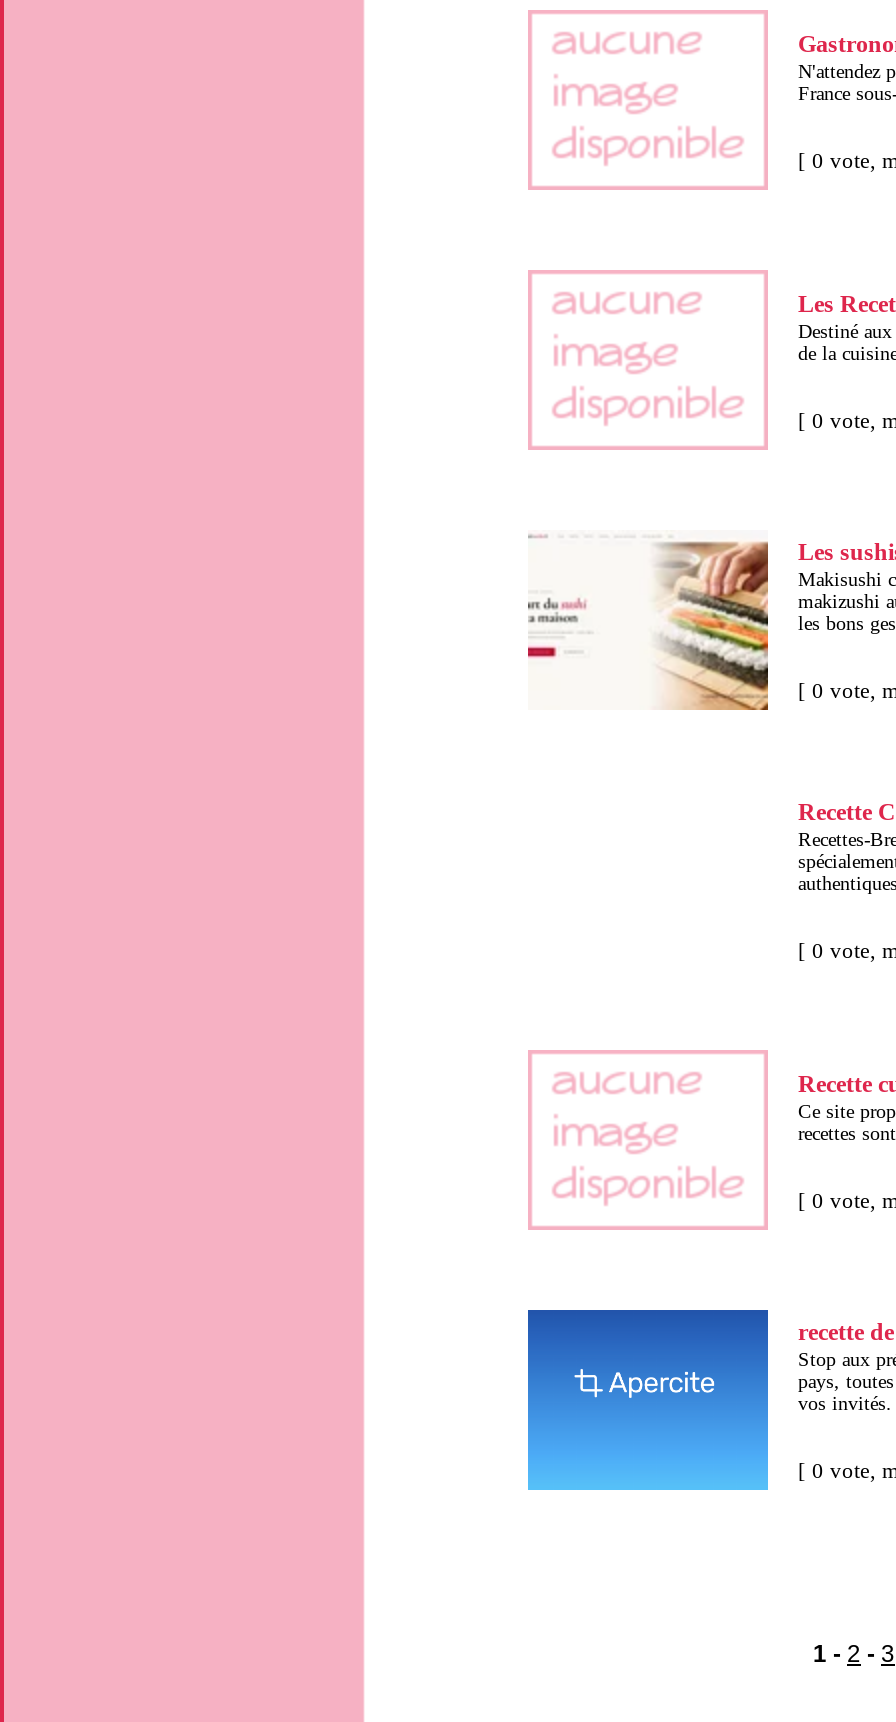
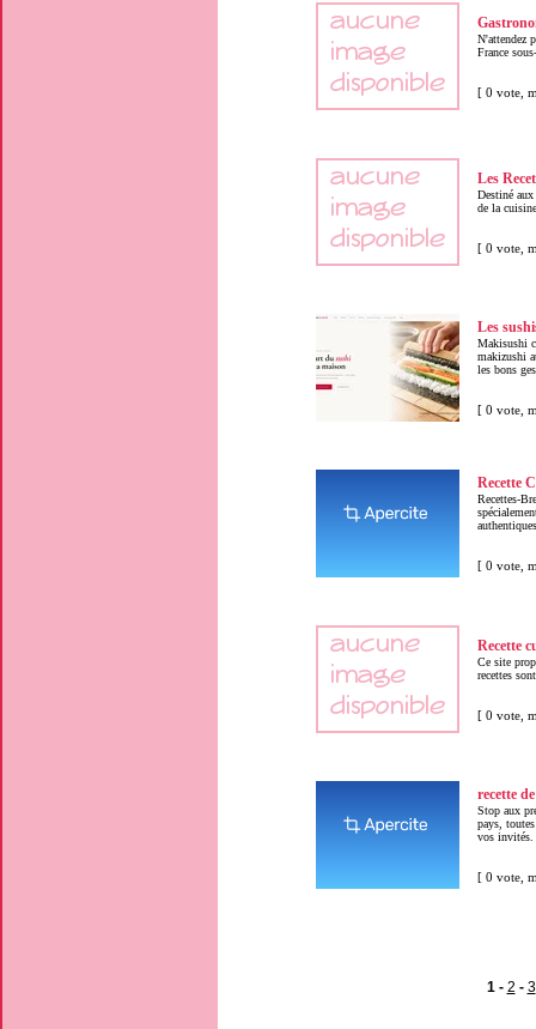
none -> [315,468,461,579] [image]

